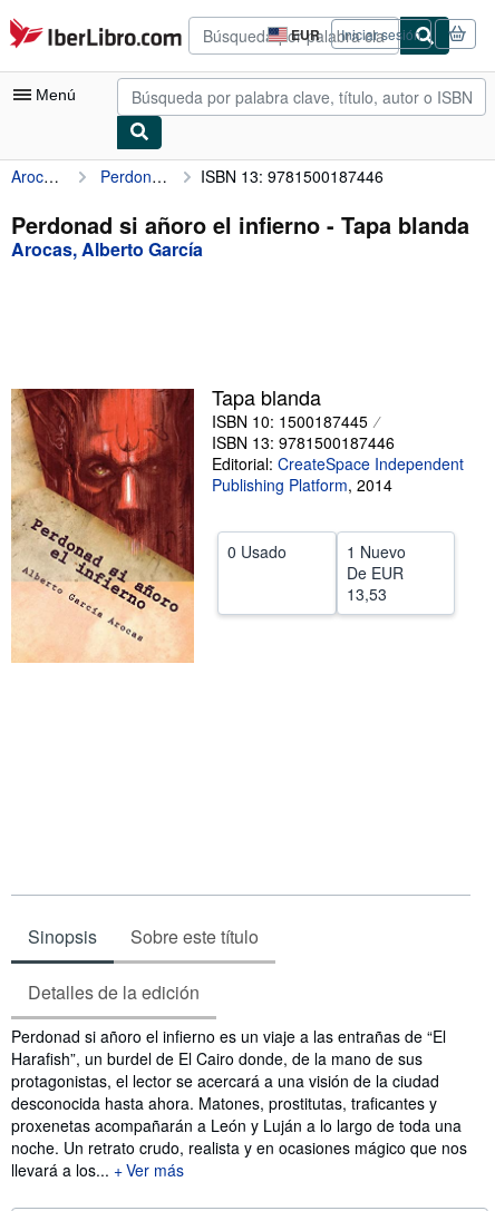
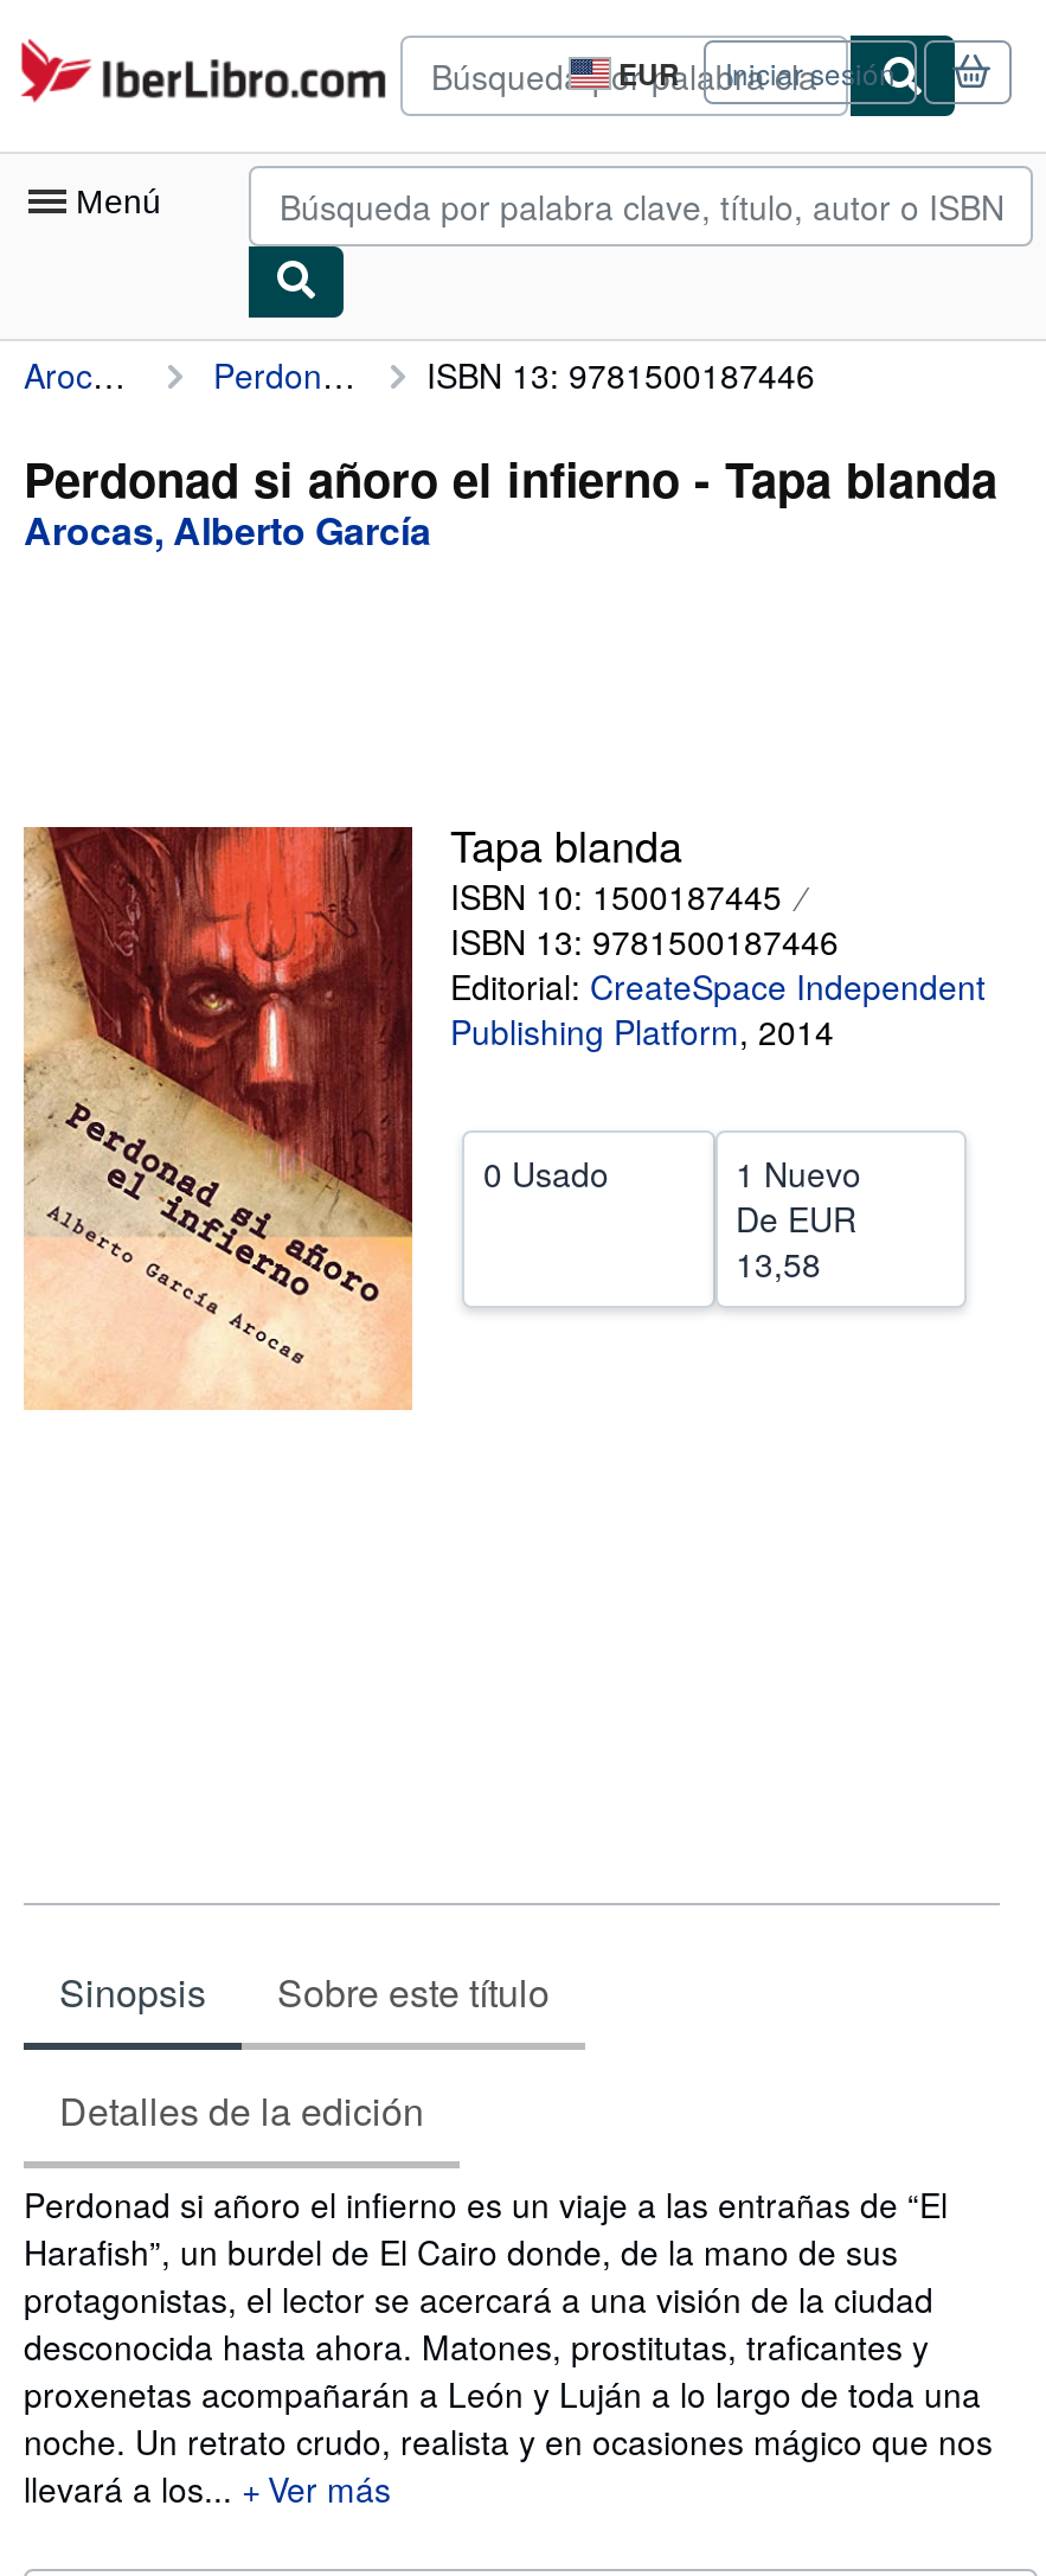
[346,583,386,605] 13,53 -> [736,1239,821,1287] 13,58

